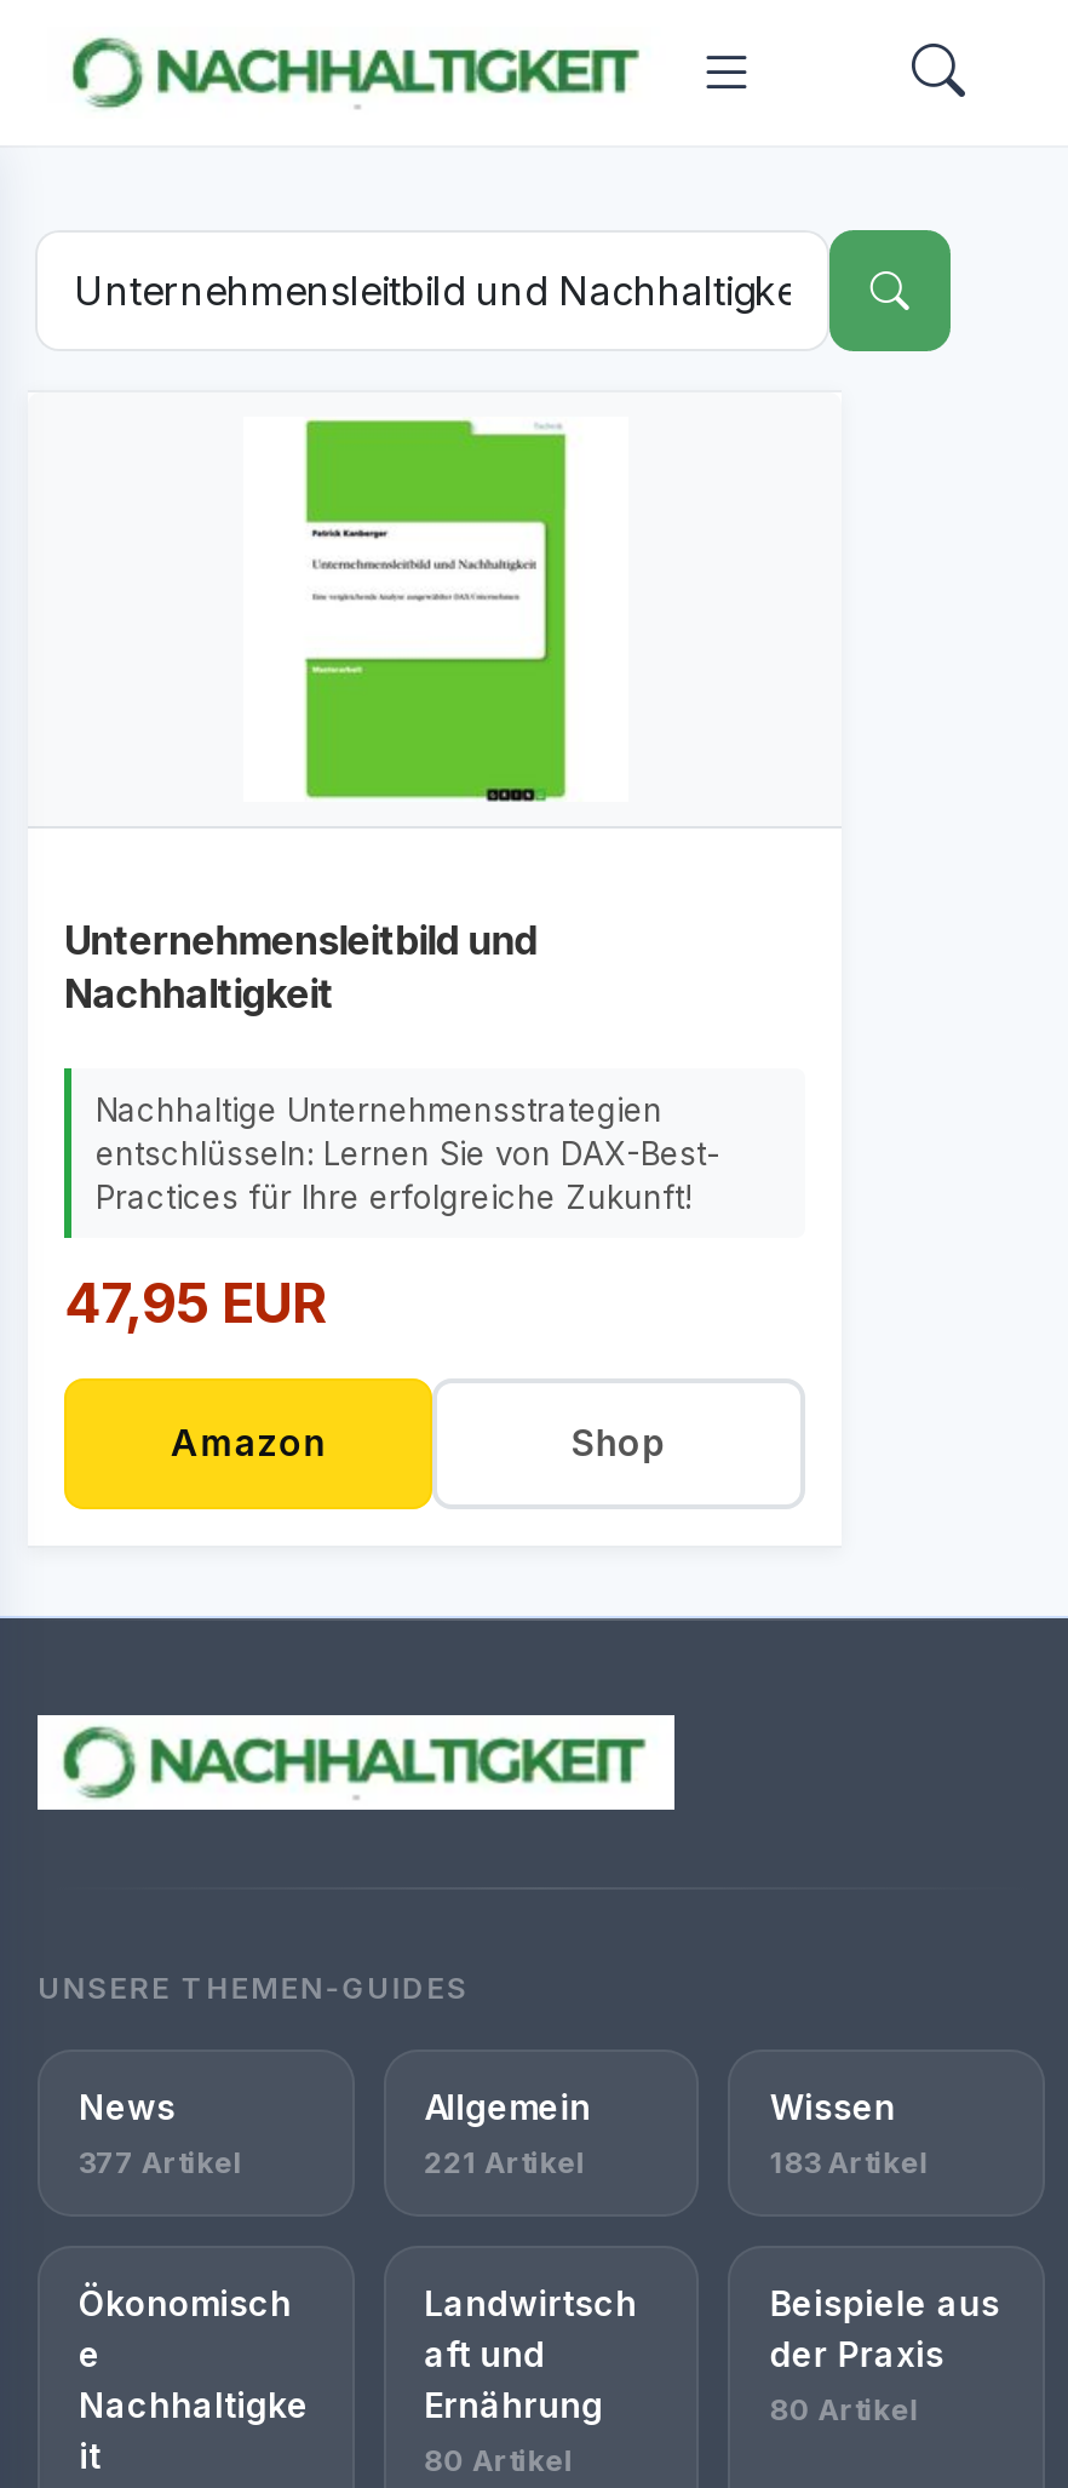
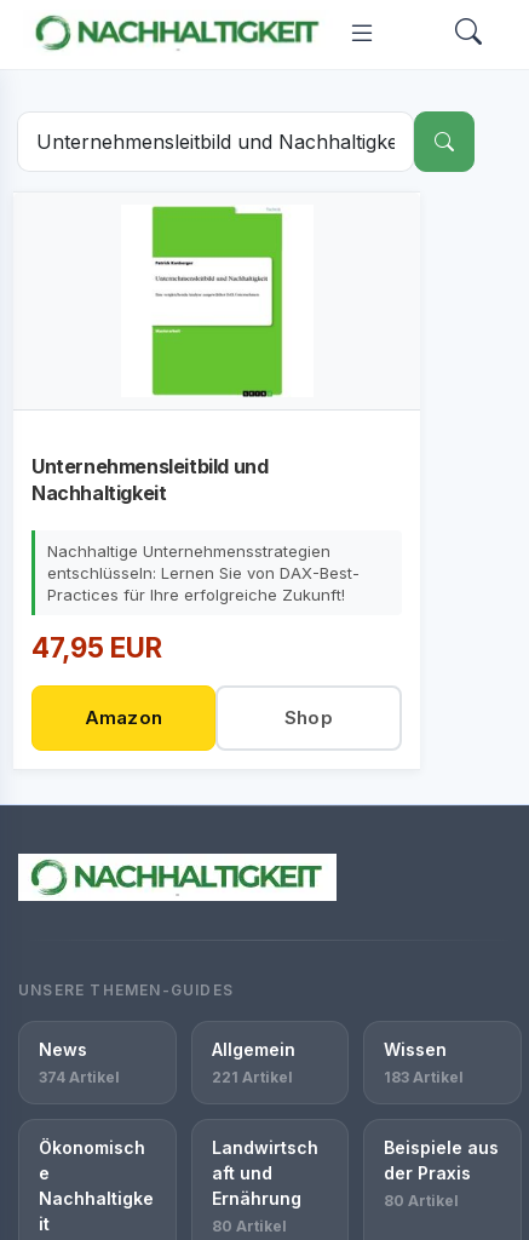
[79,2144,243,2180] 377 Artikel -> [39,1068,120,1086] 374 Artikel

